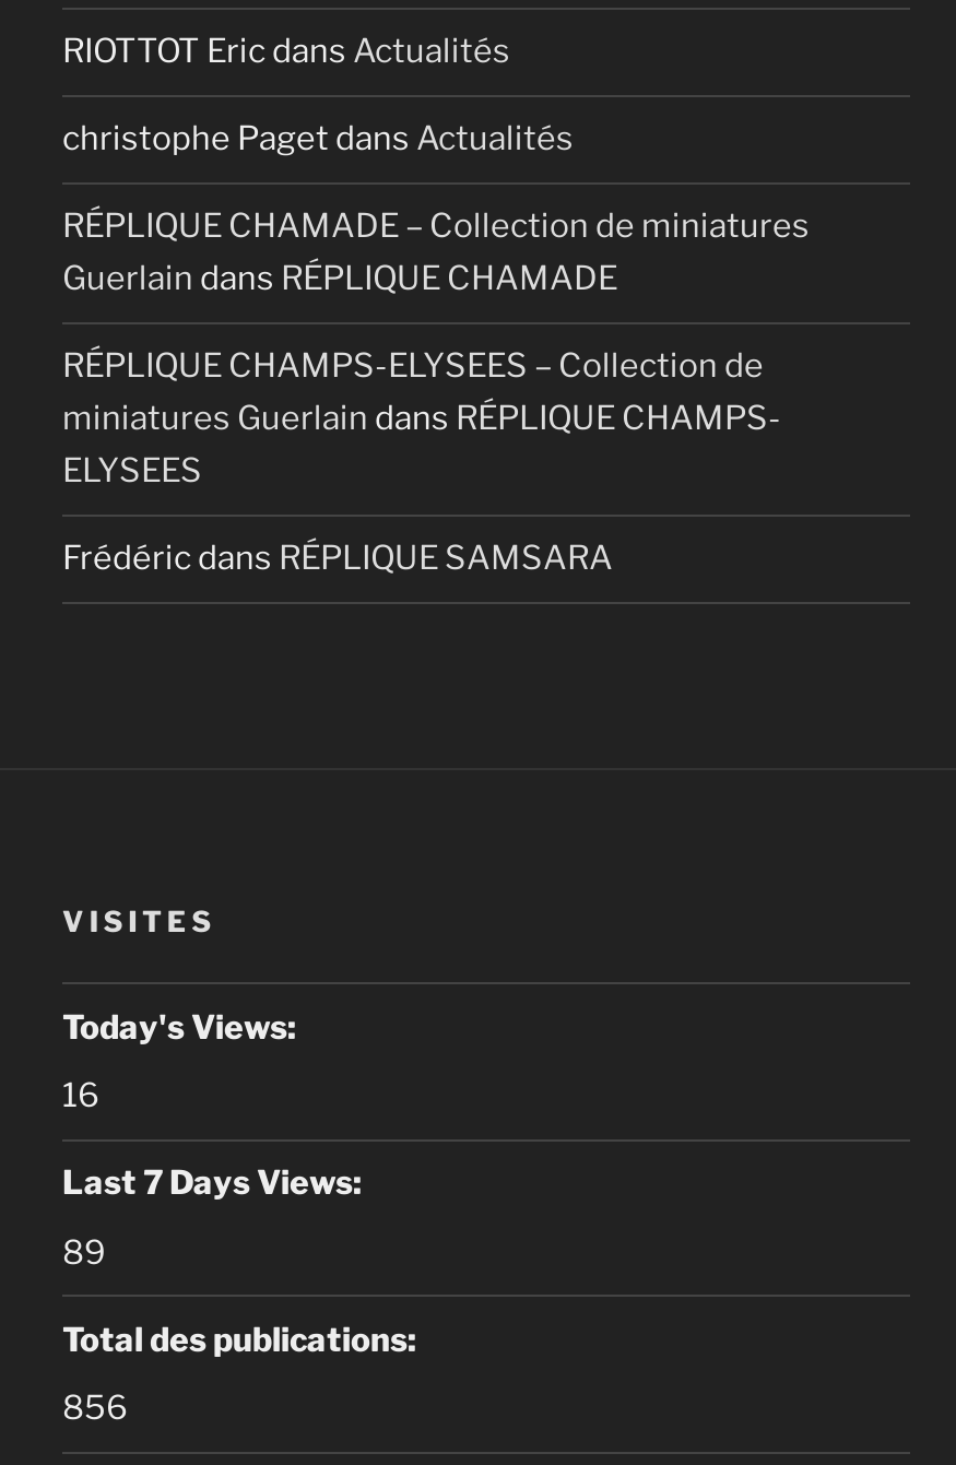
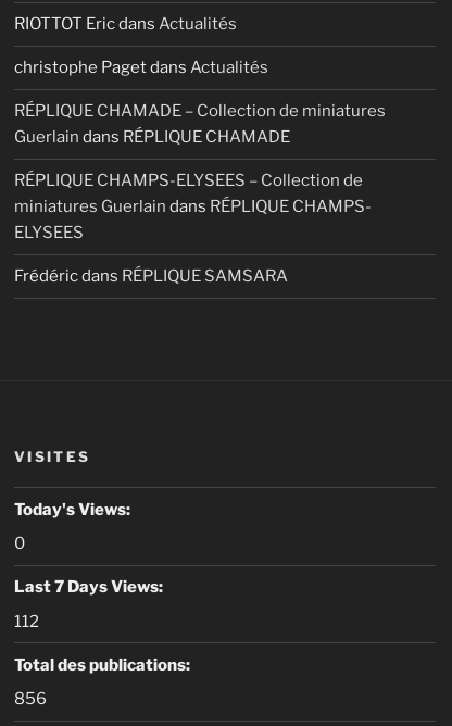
[62,1077,99,1116] 16 -> [14,534,25,554] 0
[62,1233,106,1273] 89 -> [14,612,39,631] 112

